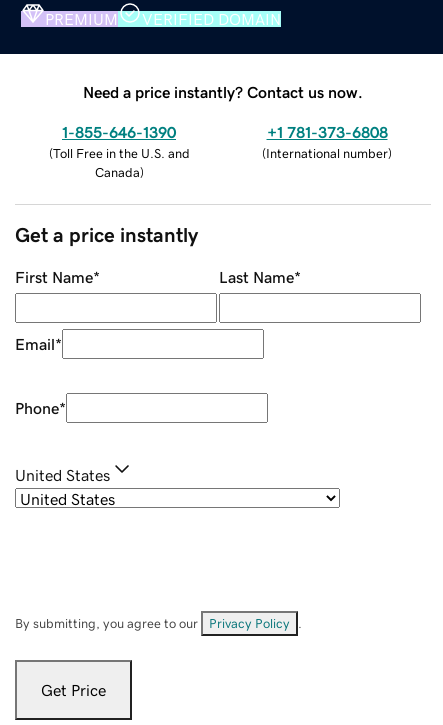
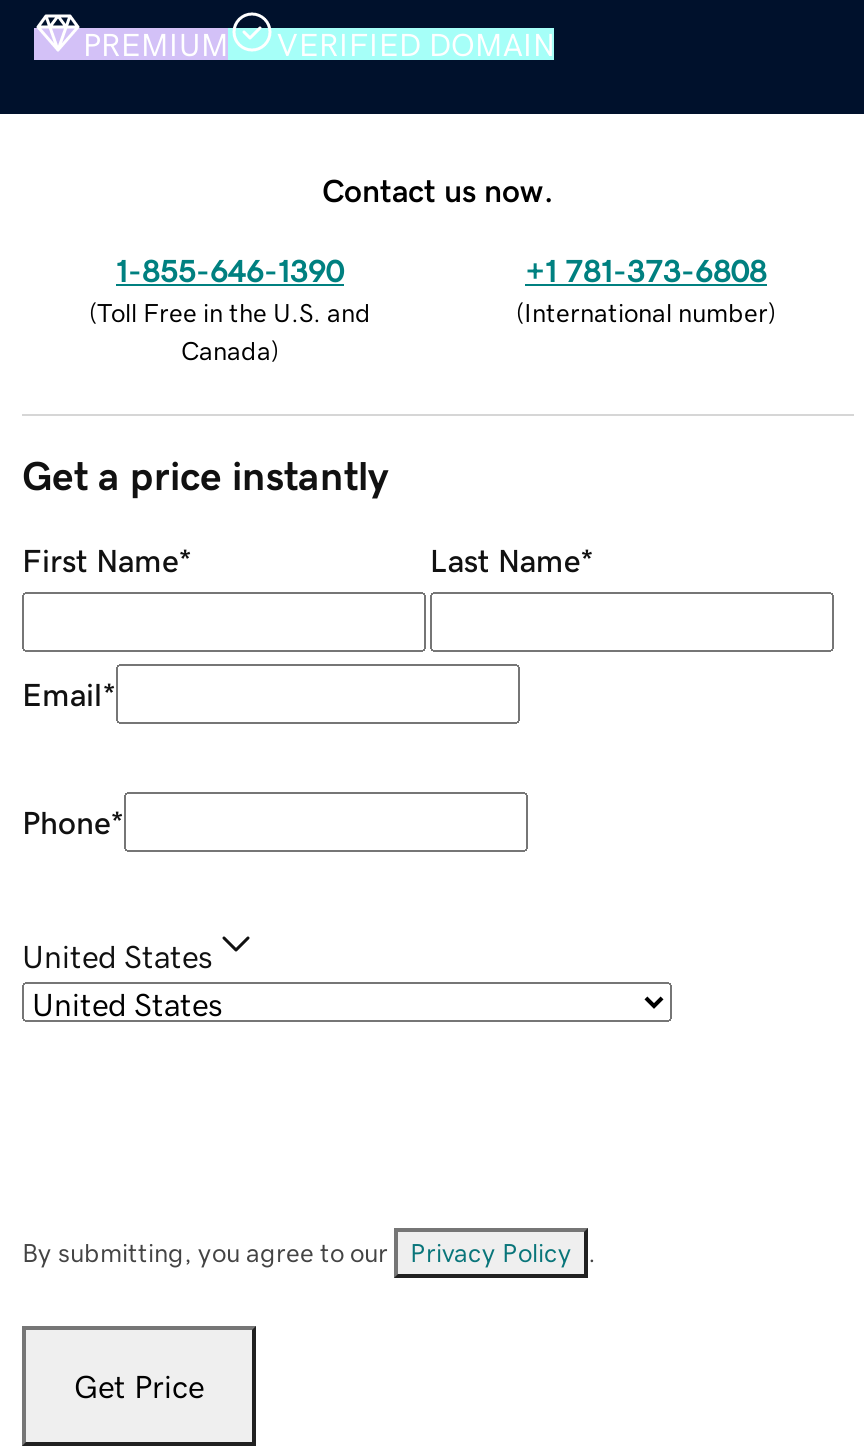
[83,84,363,100] Need a price instantly? Contact us now. -> [322,173,554,205] Contact us now.

